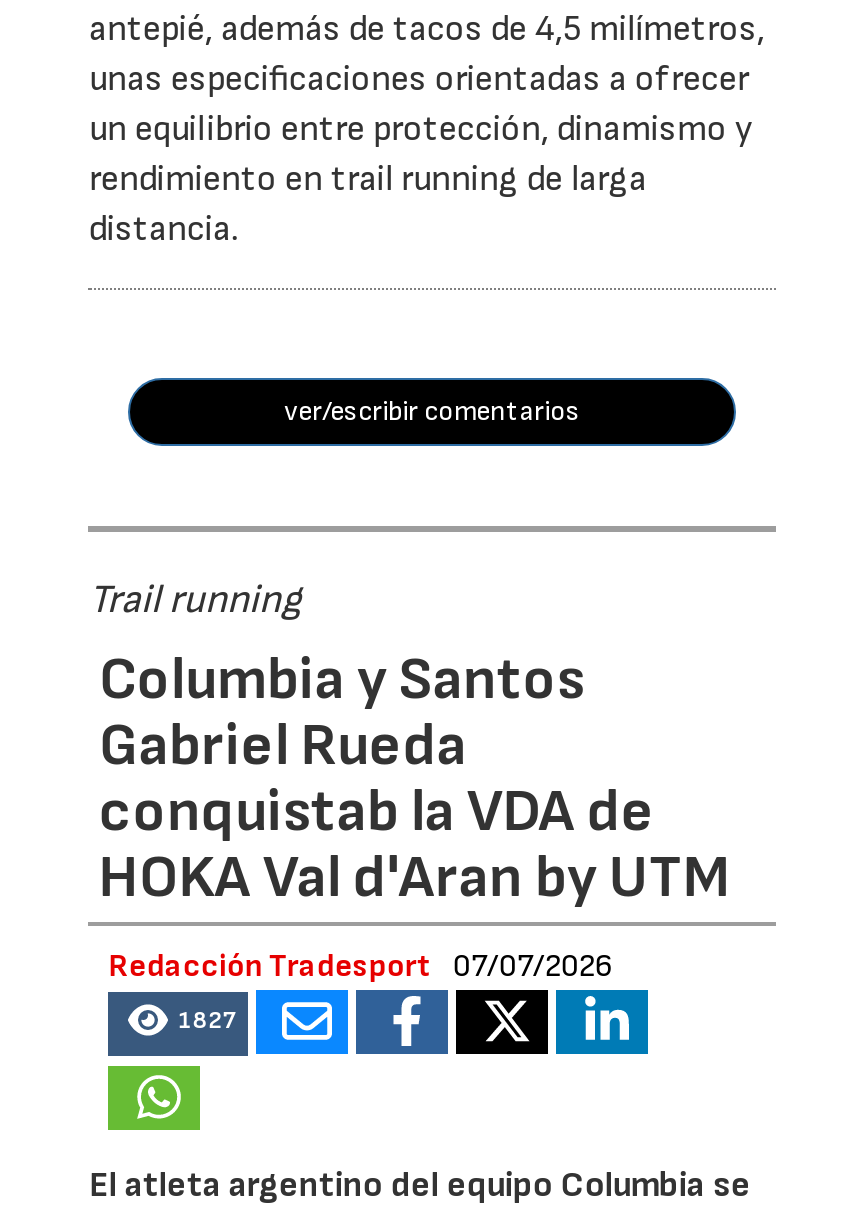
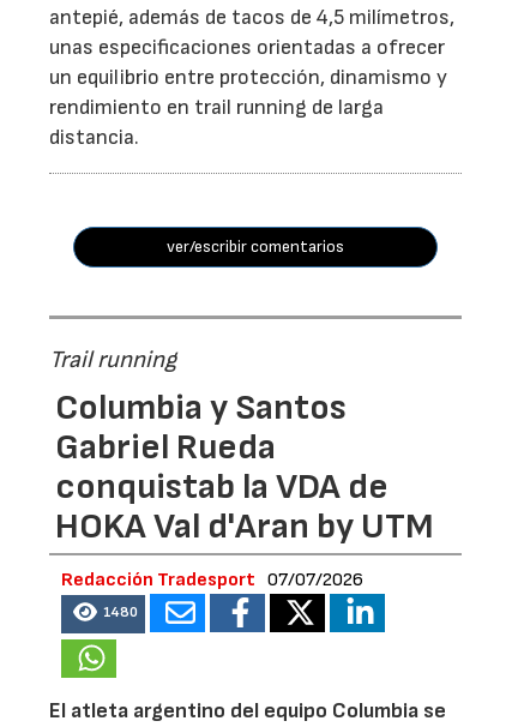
[179,1006,237,1036] 1827 -> [104,603,138,621] 1480

